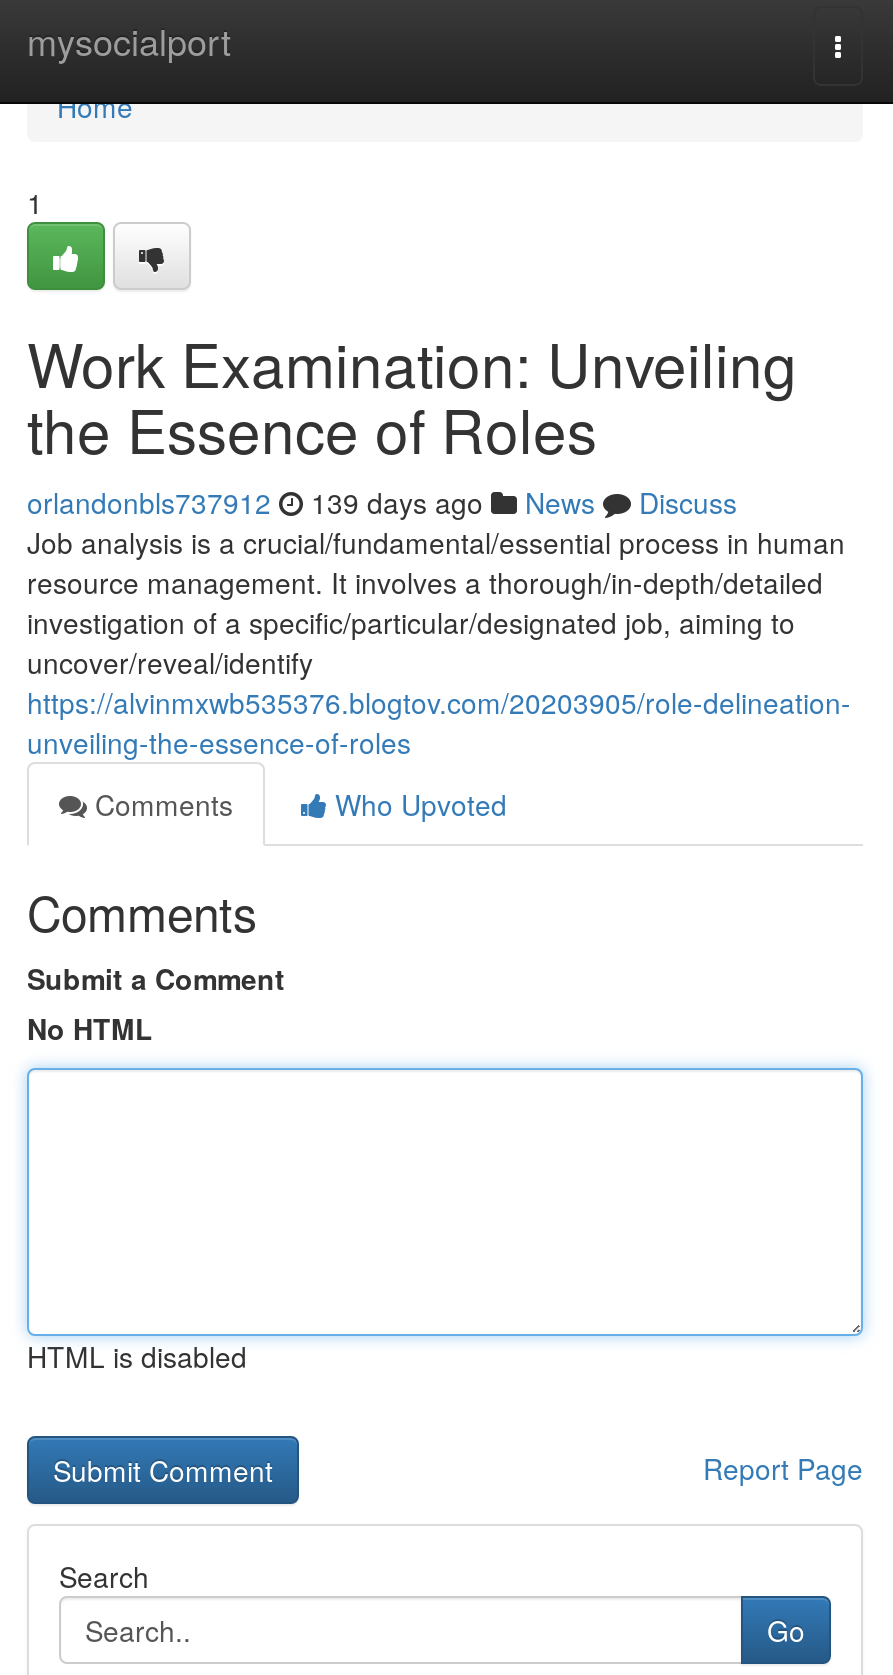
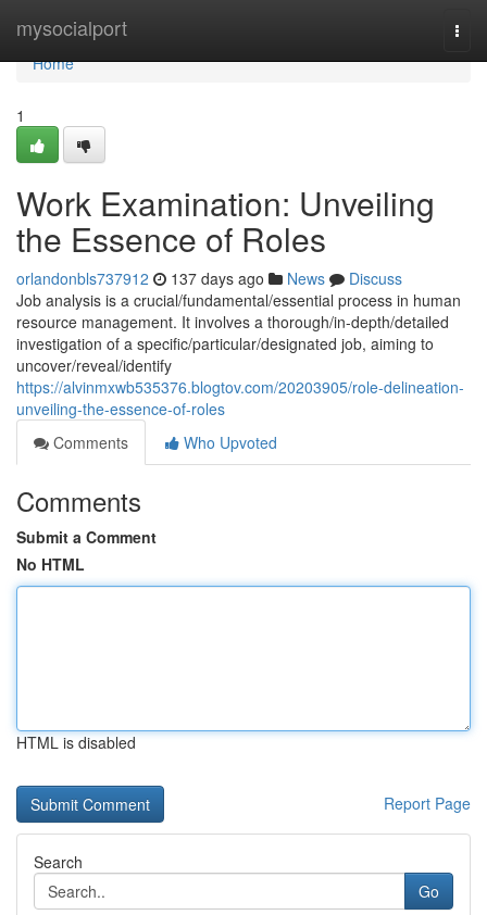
[27,482,737,522] orlandonbls737912 139 days ago News Discuss -> [16,267,402,289] orlandonbls737912 137 days ago News Discuss

